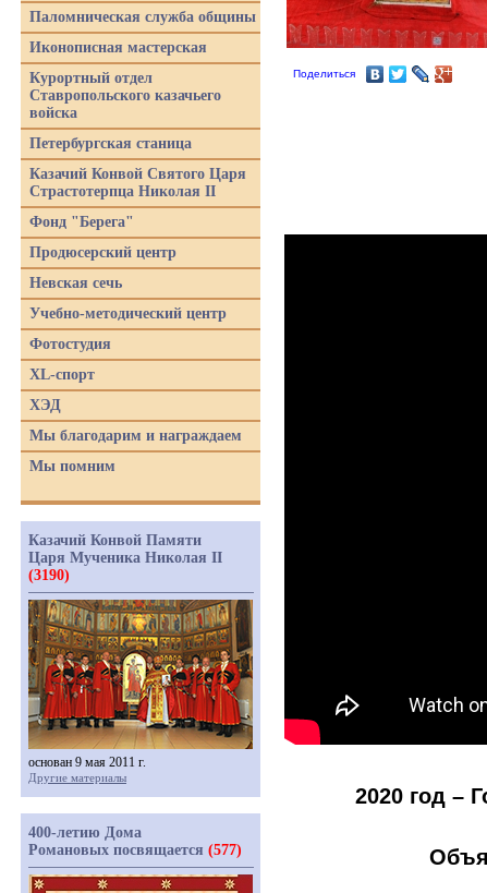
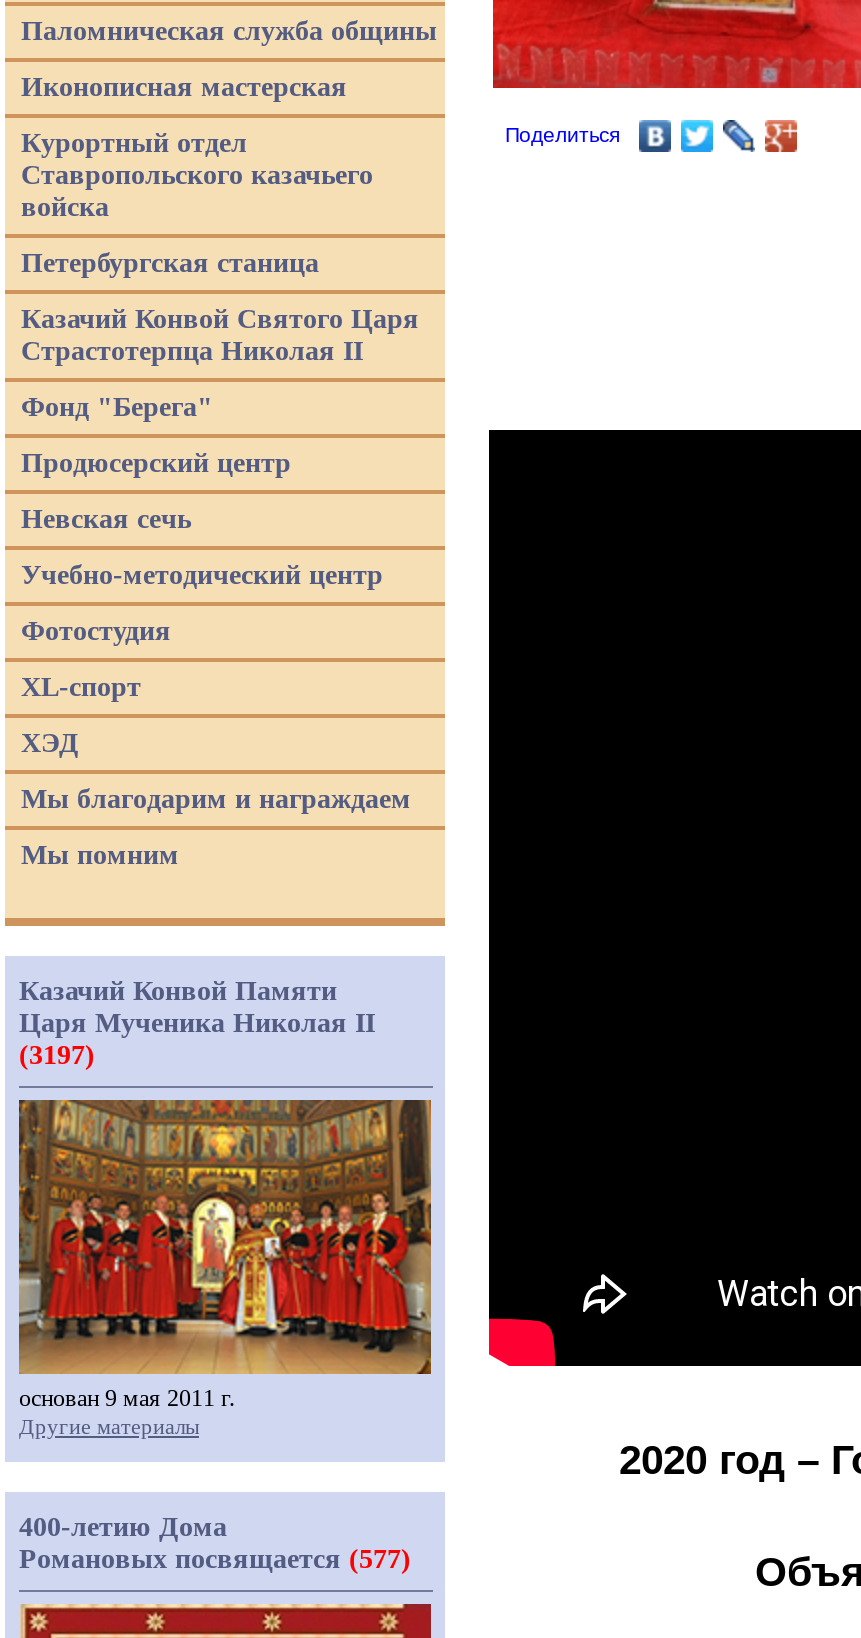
[28,567,70,583] (3190) -> [19,1040,95,1070] (3197)

